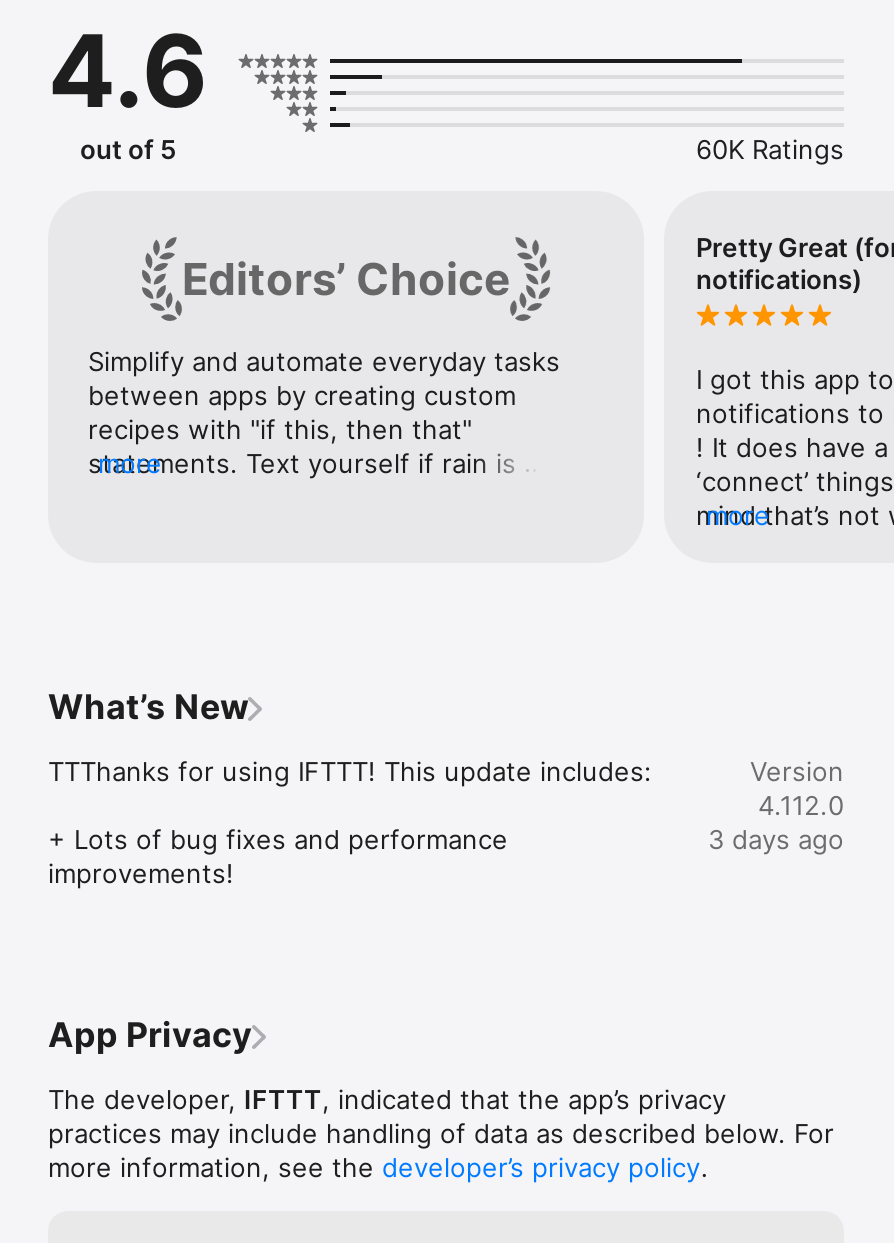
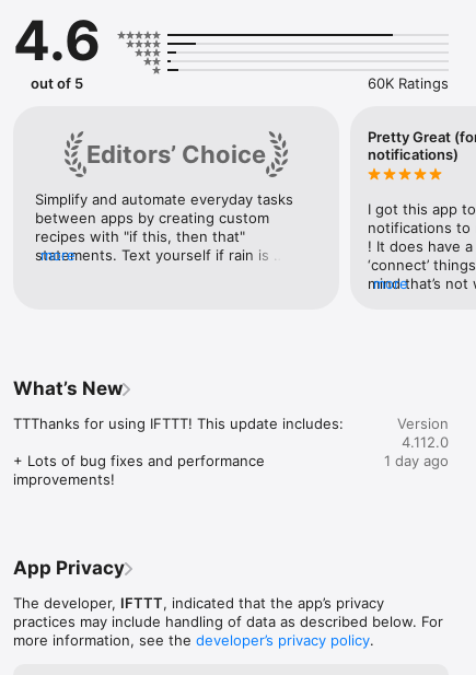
[708,823,844,855] 3 days ago -> [384,452,449,470] 1 day ago

